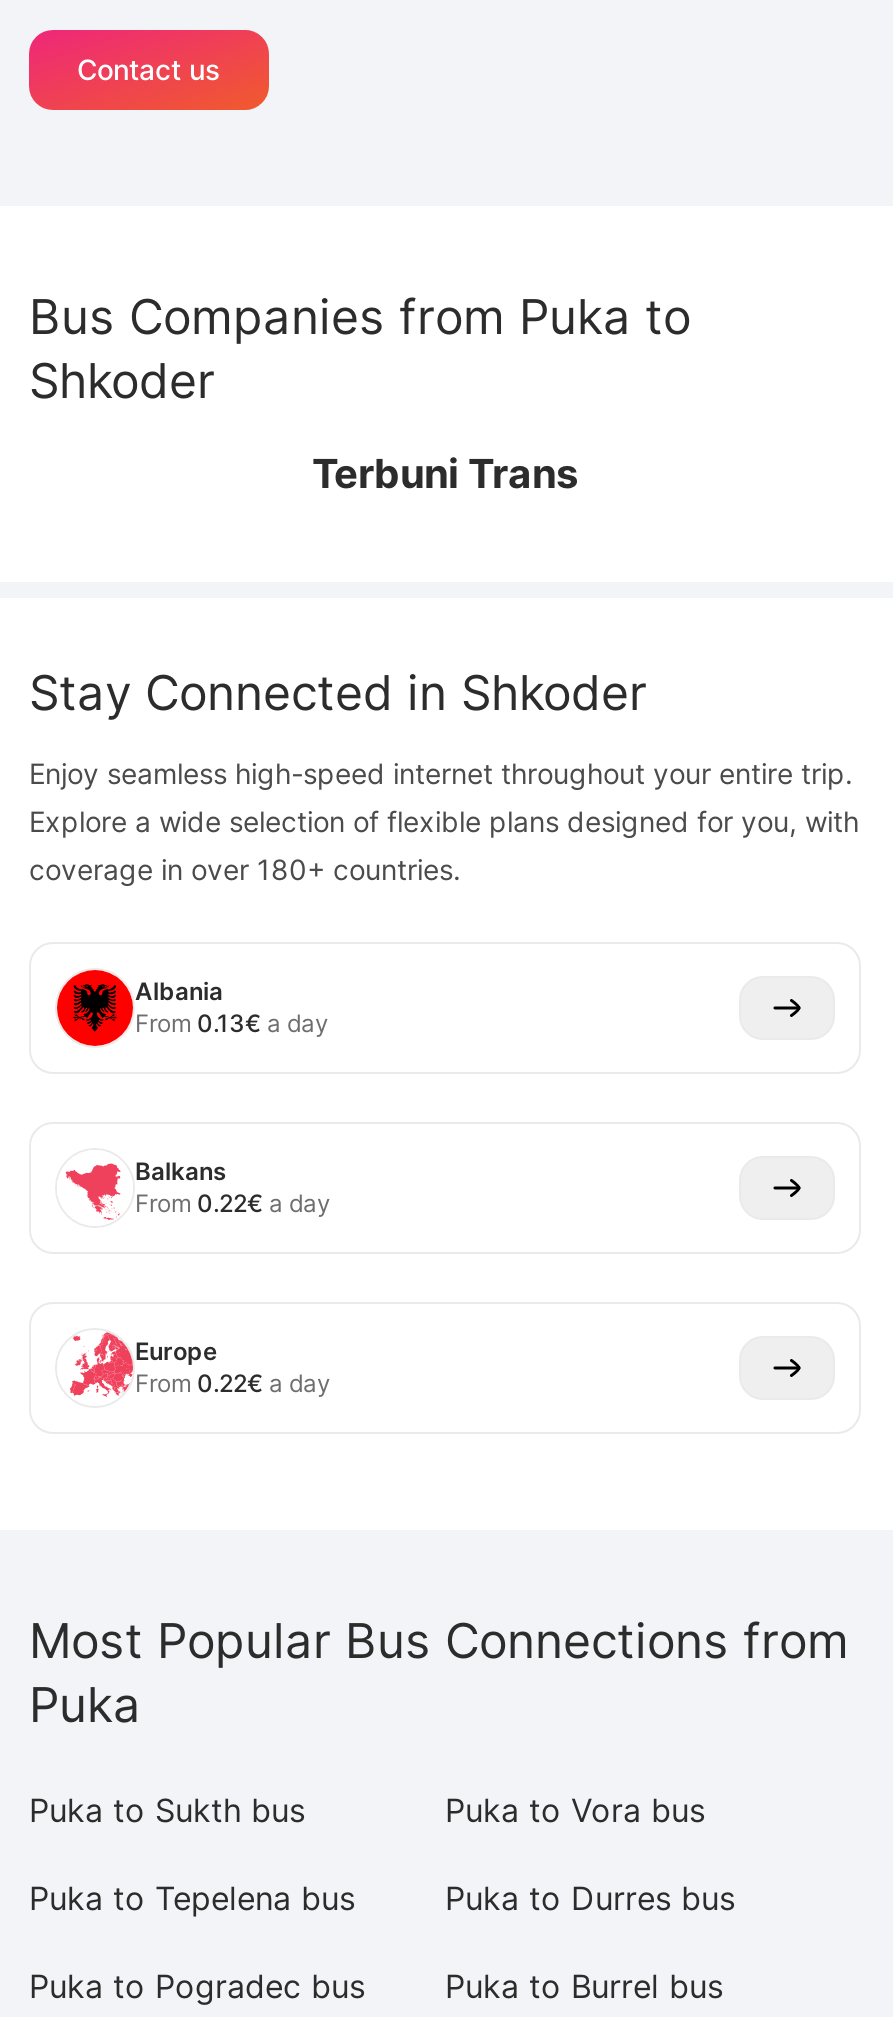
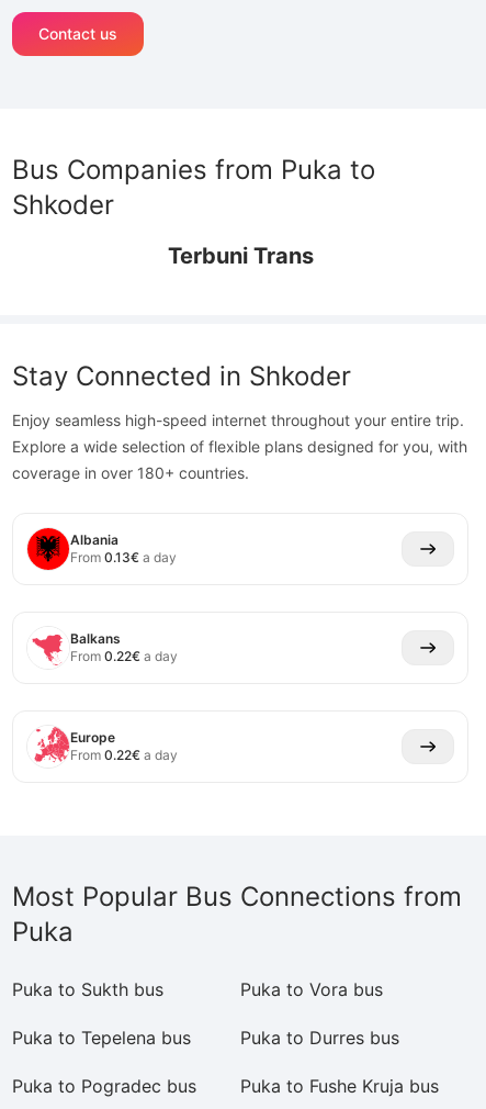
[445,1966,723,2006] Puka to Burrel bus -> [240,1075,439,1097] Puka to Fushe Kruja bus

